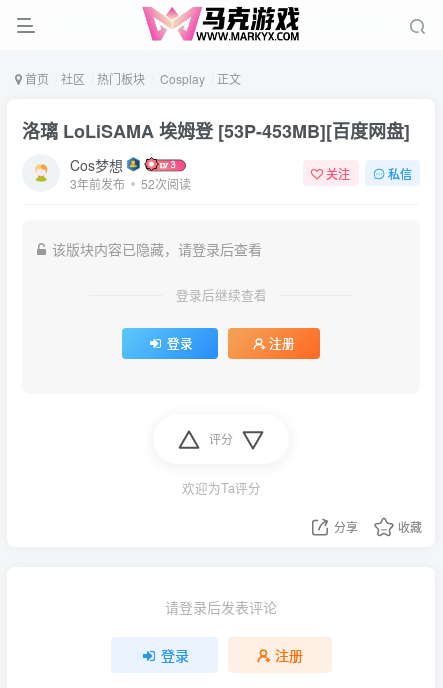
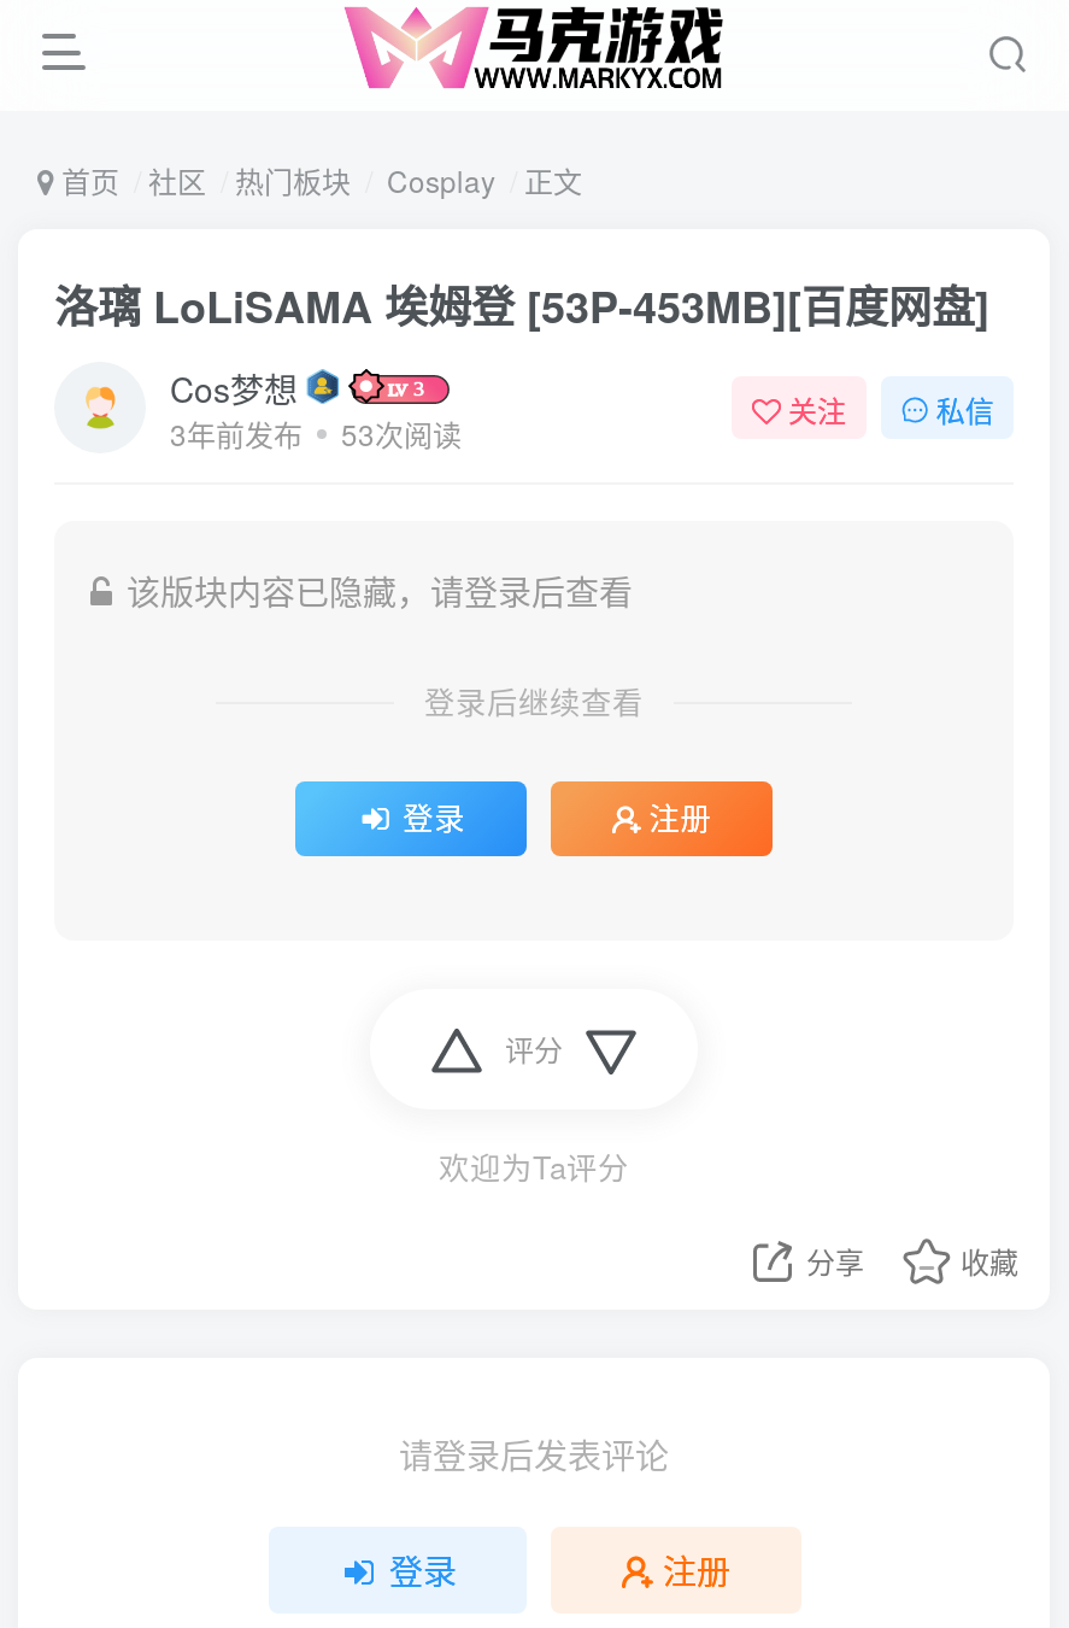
[70,174,191,191] 3年前发布 52次阅读 -> [170,411,462,452] 3年前发布 53次阅读

